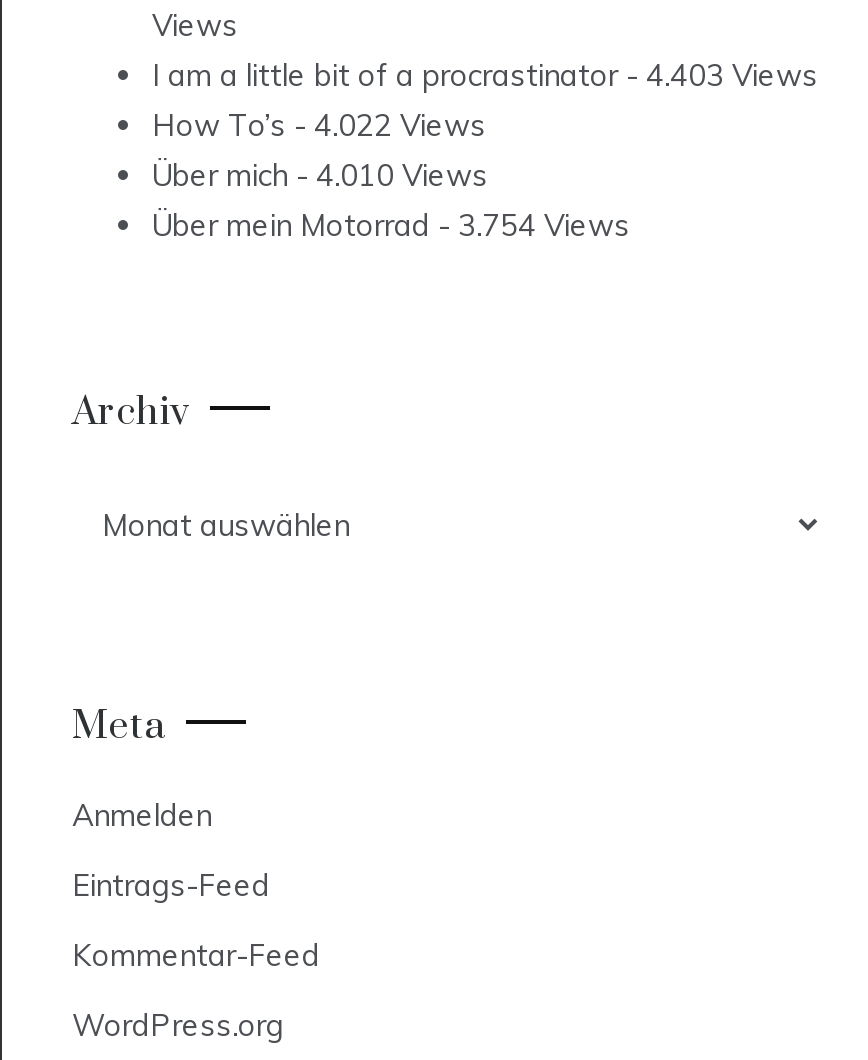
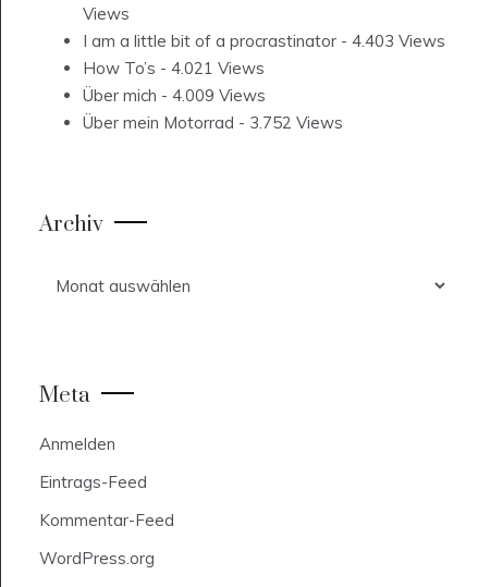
[152,107,486,145] How To’s - 4.022 Views -> [83,58,265,79] How To’s - 4.021 Views
[152,157,488,195] Über mich - 4.010 Views -> [83,85,266,106] Über mich - 4.009 Views
[152,207,630,245] Über mein Motorrad - 3.754 Views -> [83,113,343,133] Über mein Motorrad - 3.752 Views

